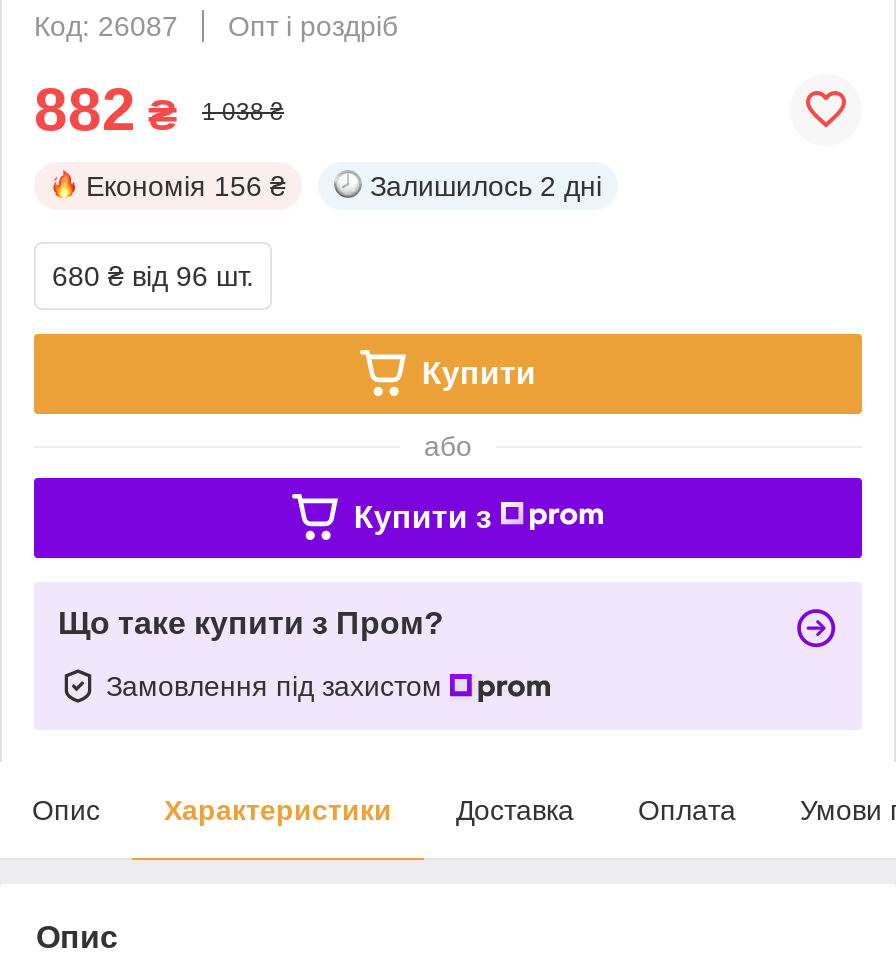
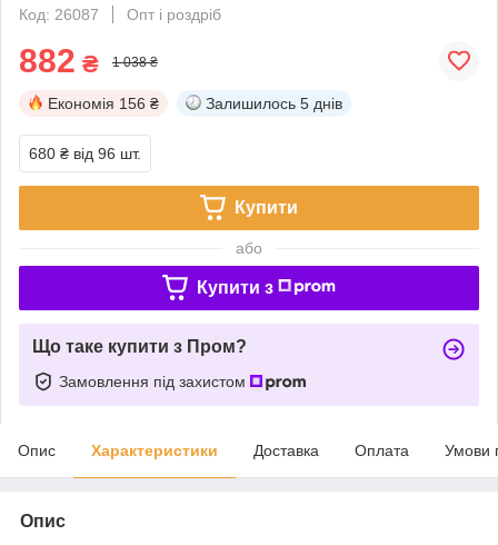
[370,170,602,202] Залишилось 2 дні -> [206,94,342,112] Залишилось 5 днів

